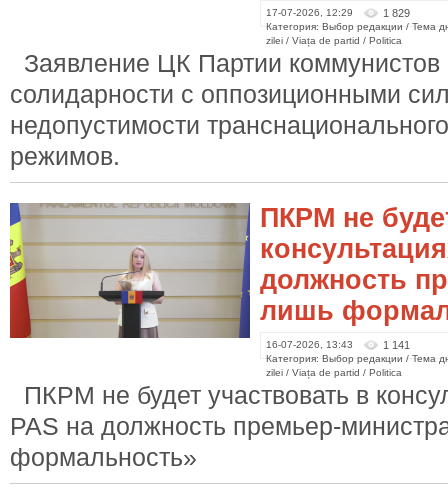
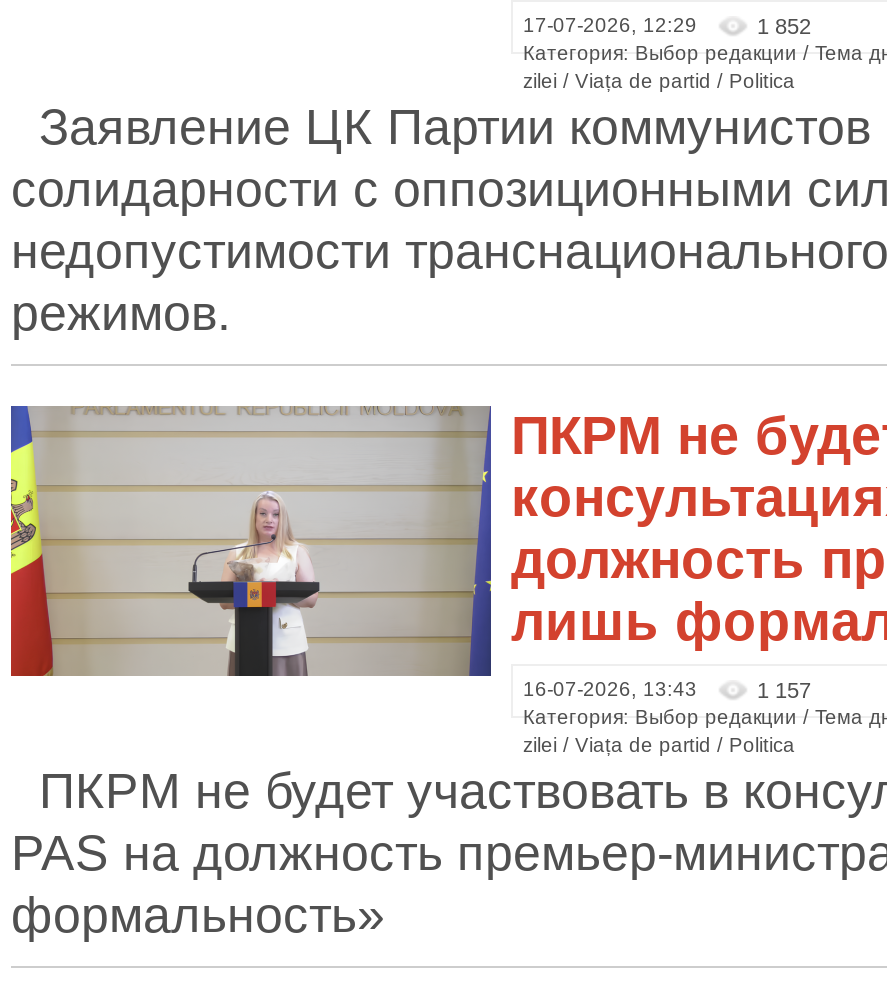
[383,7,410,19] 1 829 -> [757,14,811,38] 1 852
[383,339,410,351] 1 141 -> [757,678,811,702] 1 157

